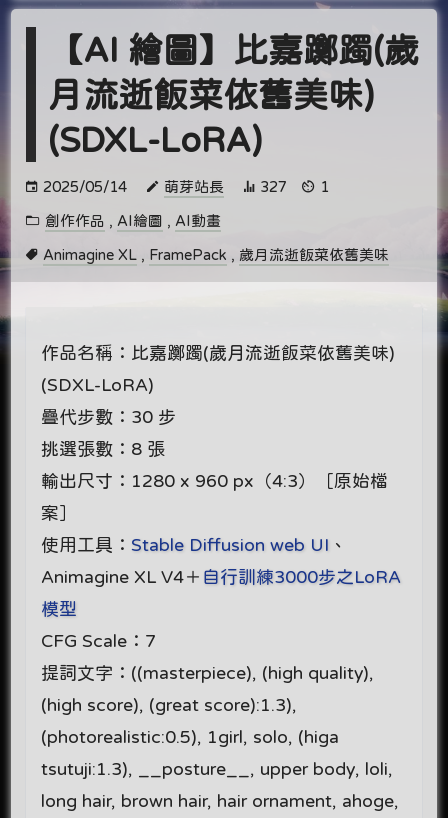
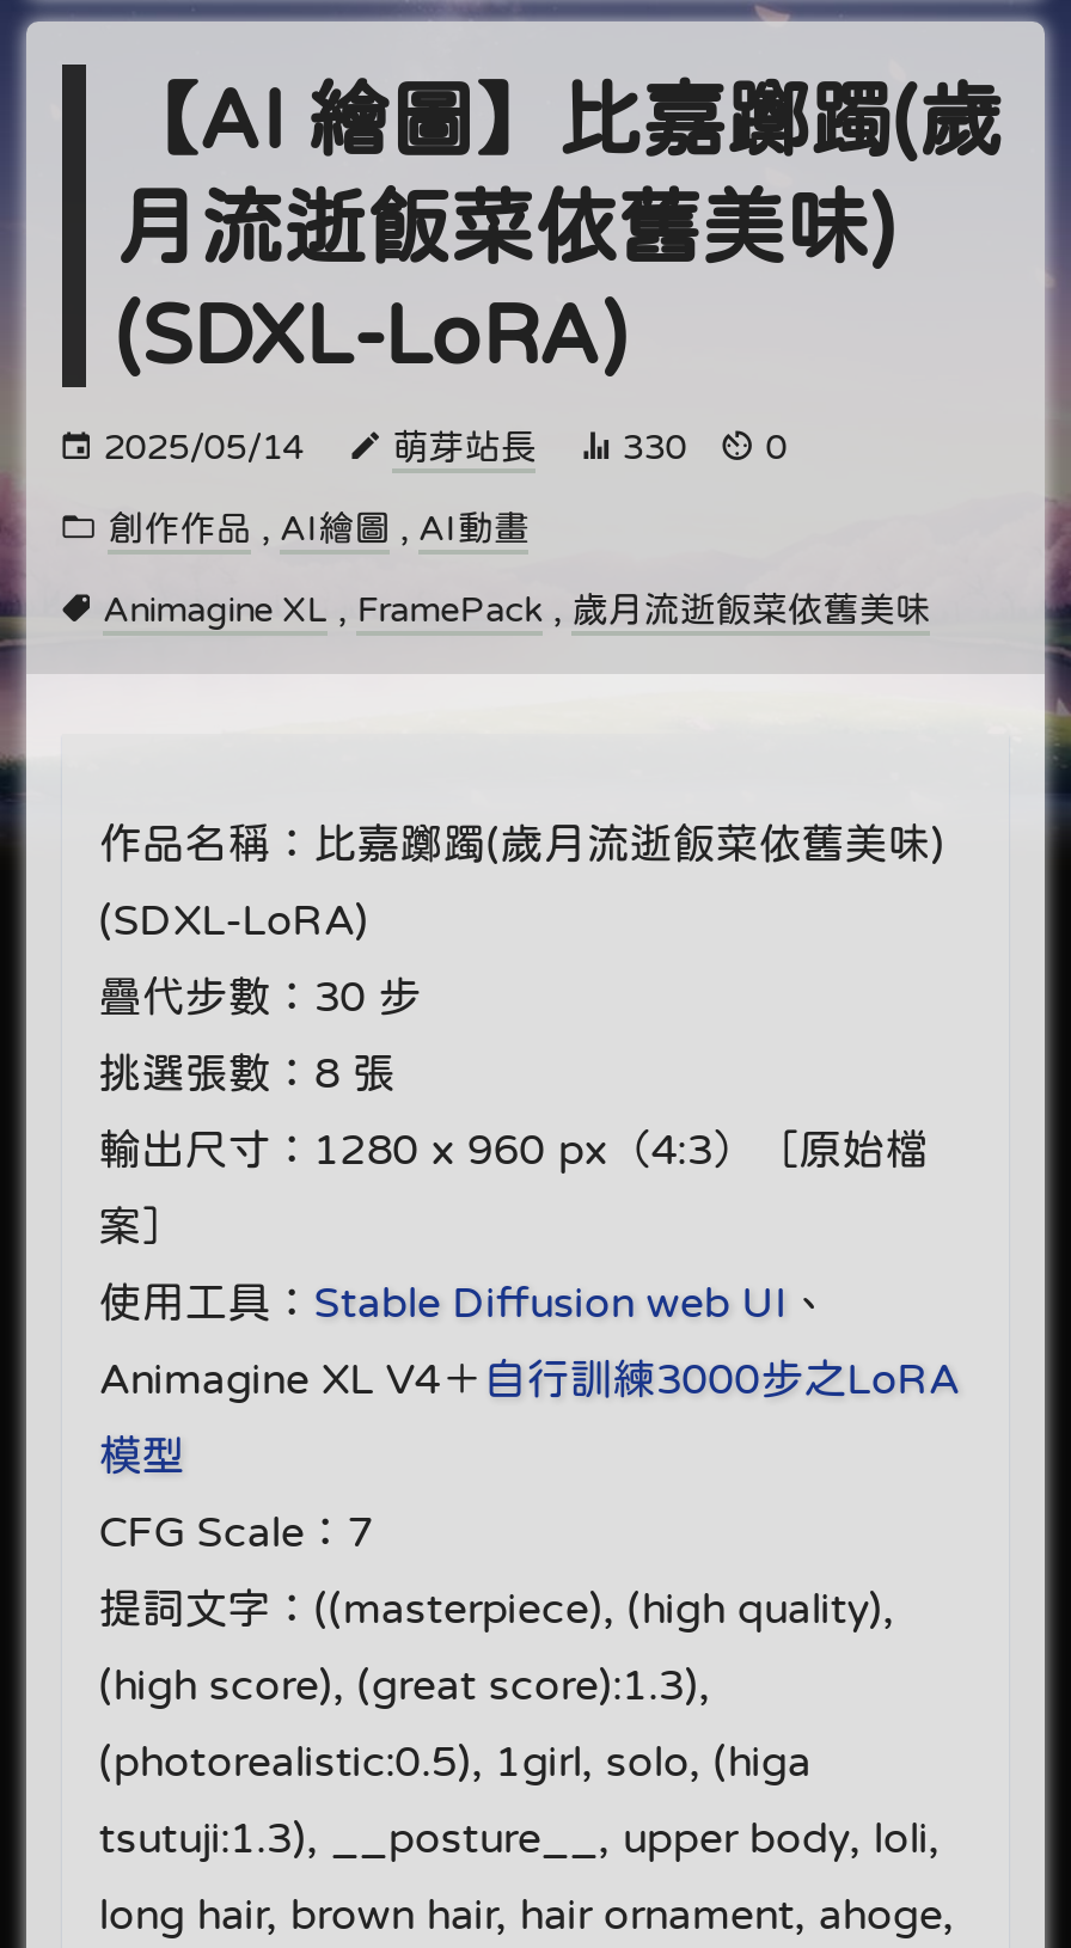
[256,179,287,194] 327 -> [612,428,687,464] 330
[316,179,329,194] 1 -> [756,428,787,464] 0

